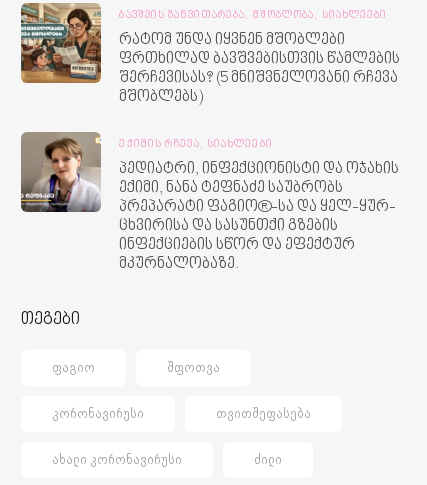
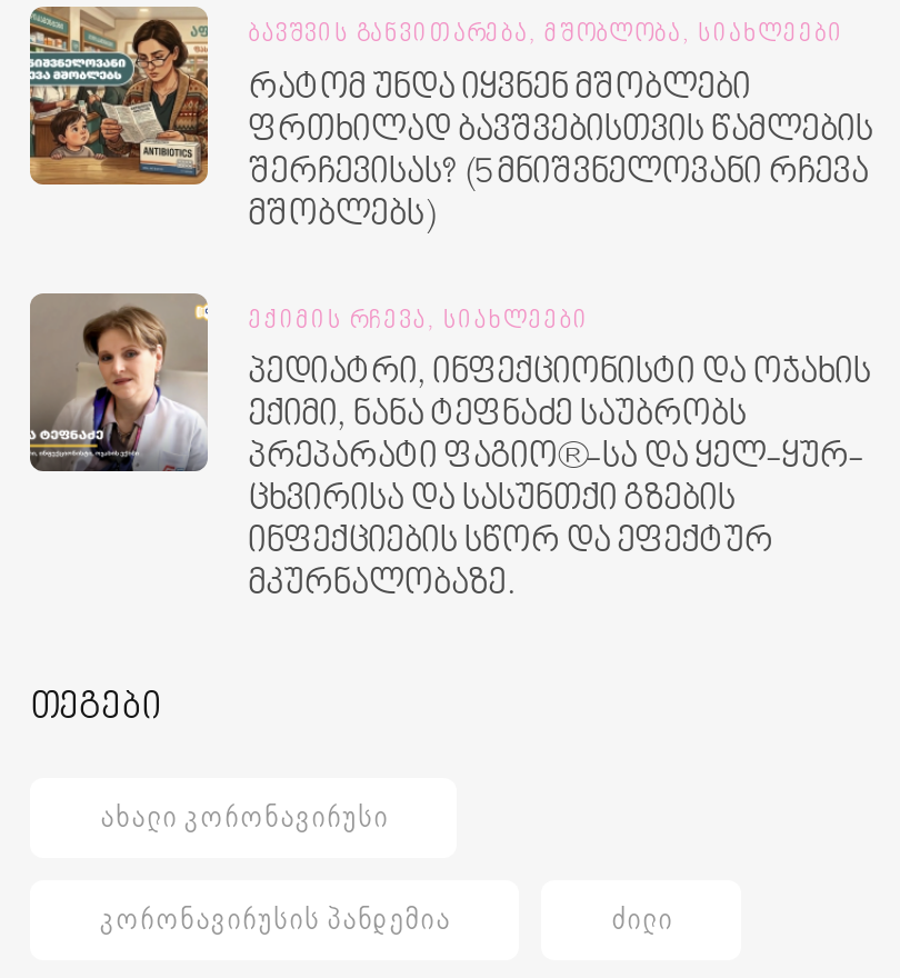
[52,360,311,421] ᲤᲐᲒᲘᲝ | ᲨᲤᲝᲗᲕᲐ | ᲙᲝᲠᲝᲜᲐᲕᲘᲠᲣᲡᲘ | ᲗᲕᲘᲗᲨᲔᲤᲐᲡᲔᲑᲐ -> none
moved [52,452,182,467] -> [100,800,389,834]: ᲐᲮᲐᲚᲘ ᲙᲝᲠᲝᲜᲐᲕᲘᲠᲣᲡᲘ
none -> [100,903,451,936] ᲙᲝᲠᲝᲜᲐᲕᲘᲠᲣᲡᲘᲡ ᲞᲐᲜᲓᲔᲛᲘᲐ

